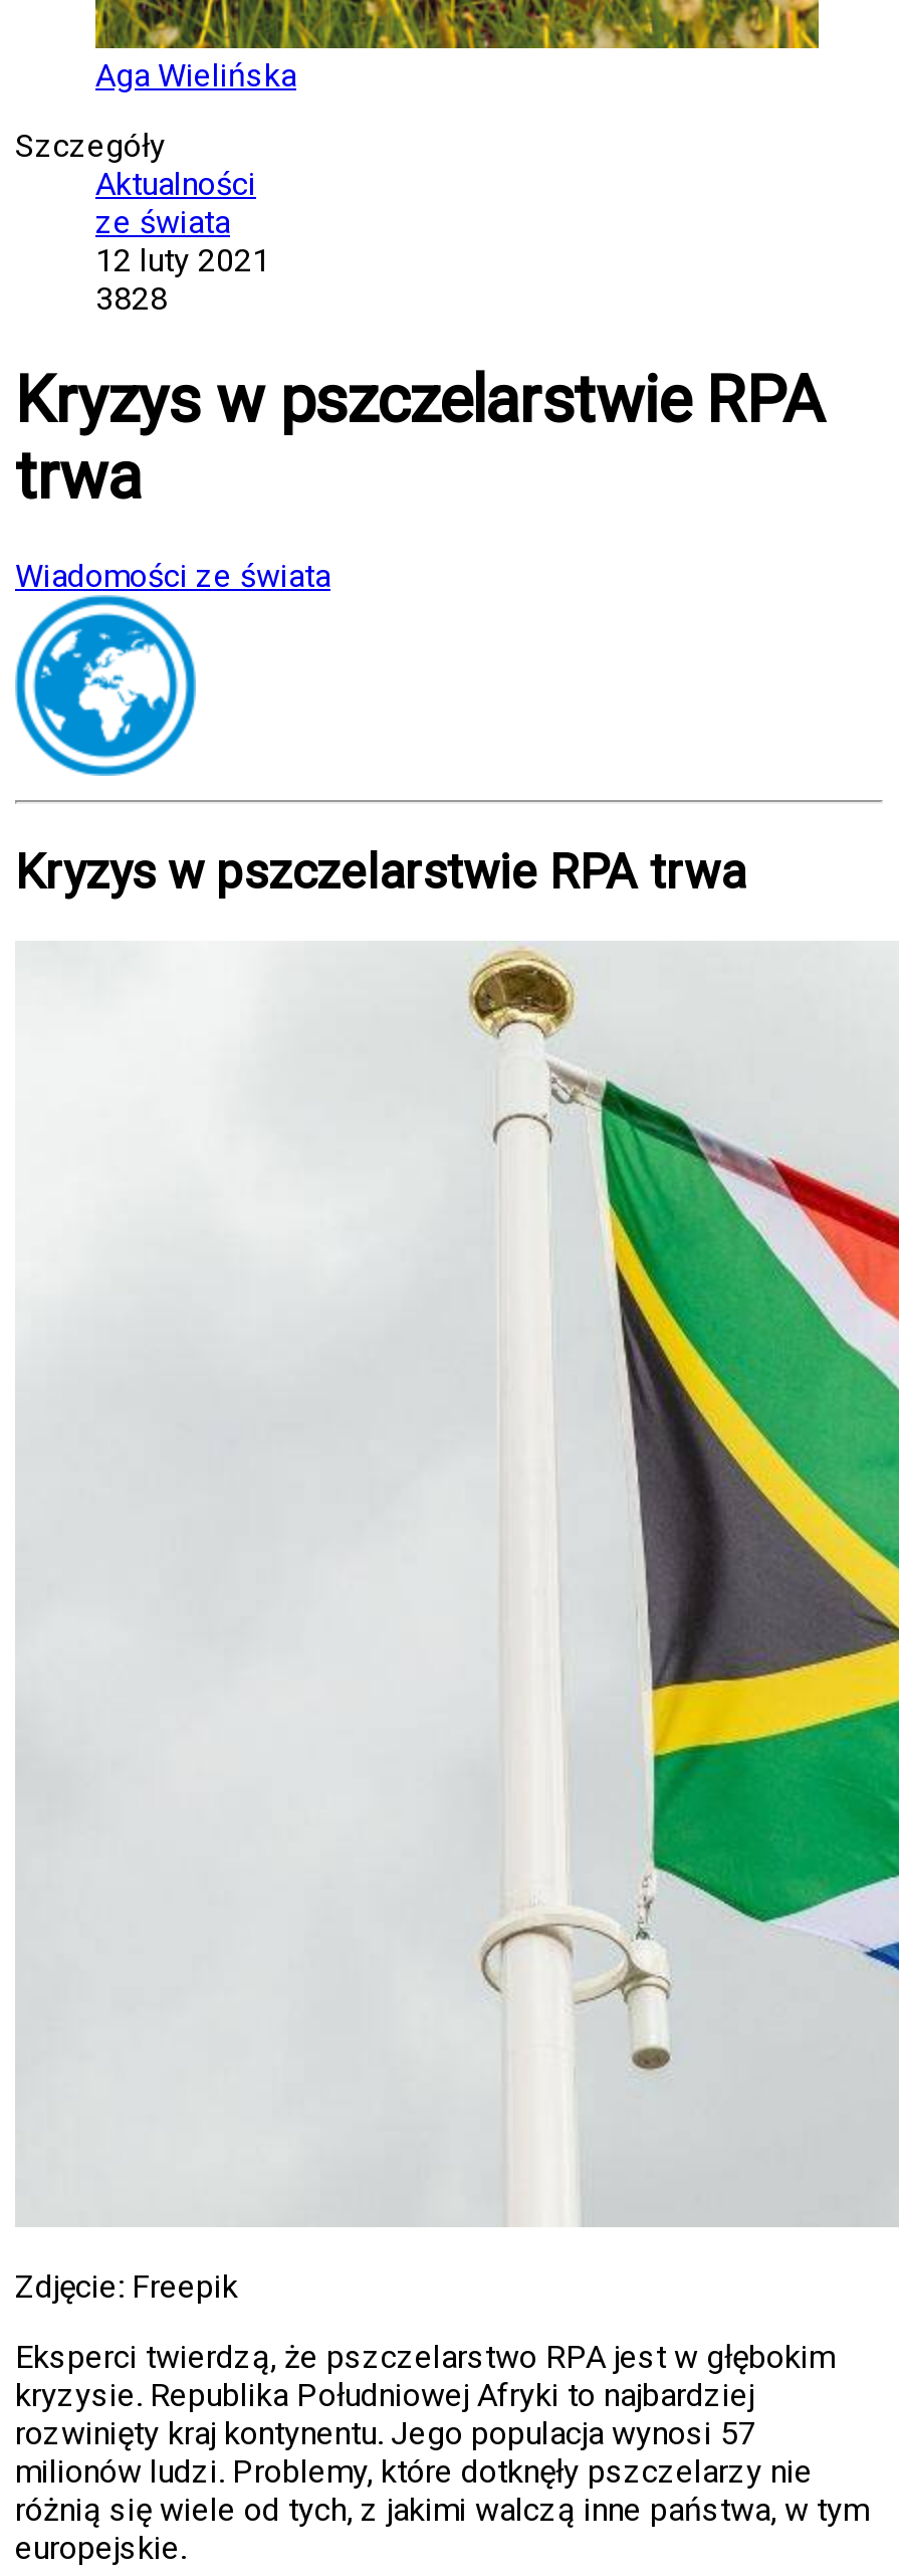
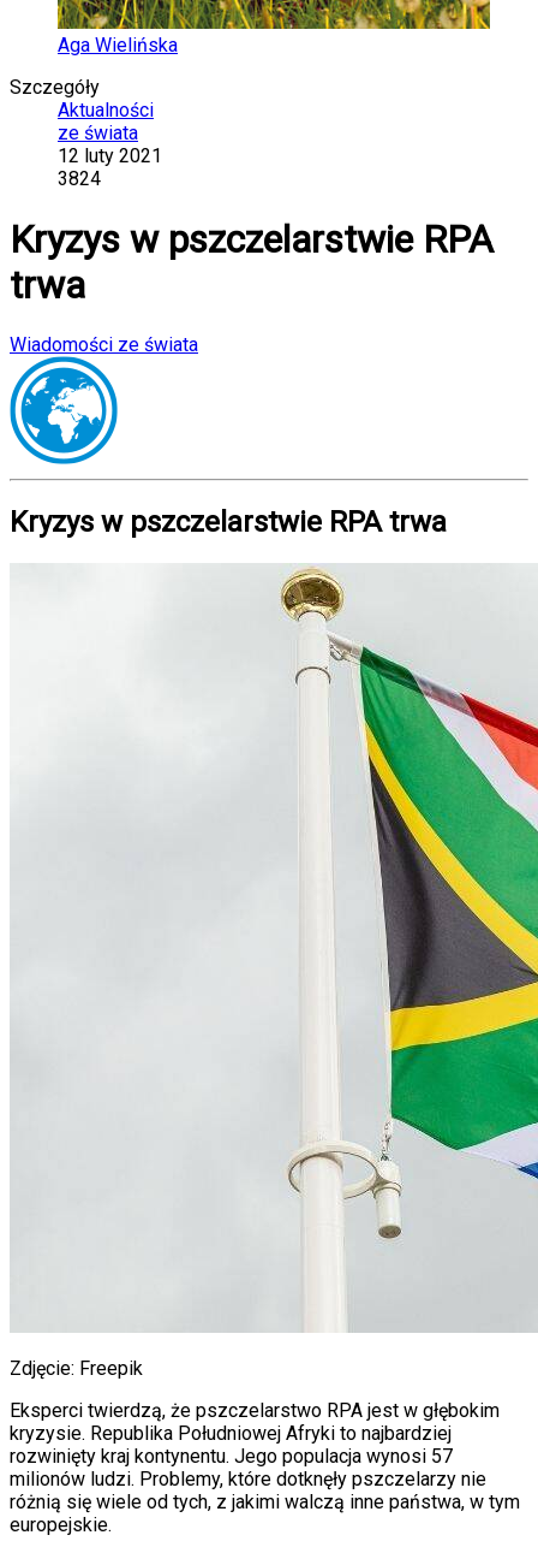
[95,280,168,318] 3828 -> [58,167,101,190] 3824

